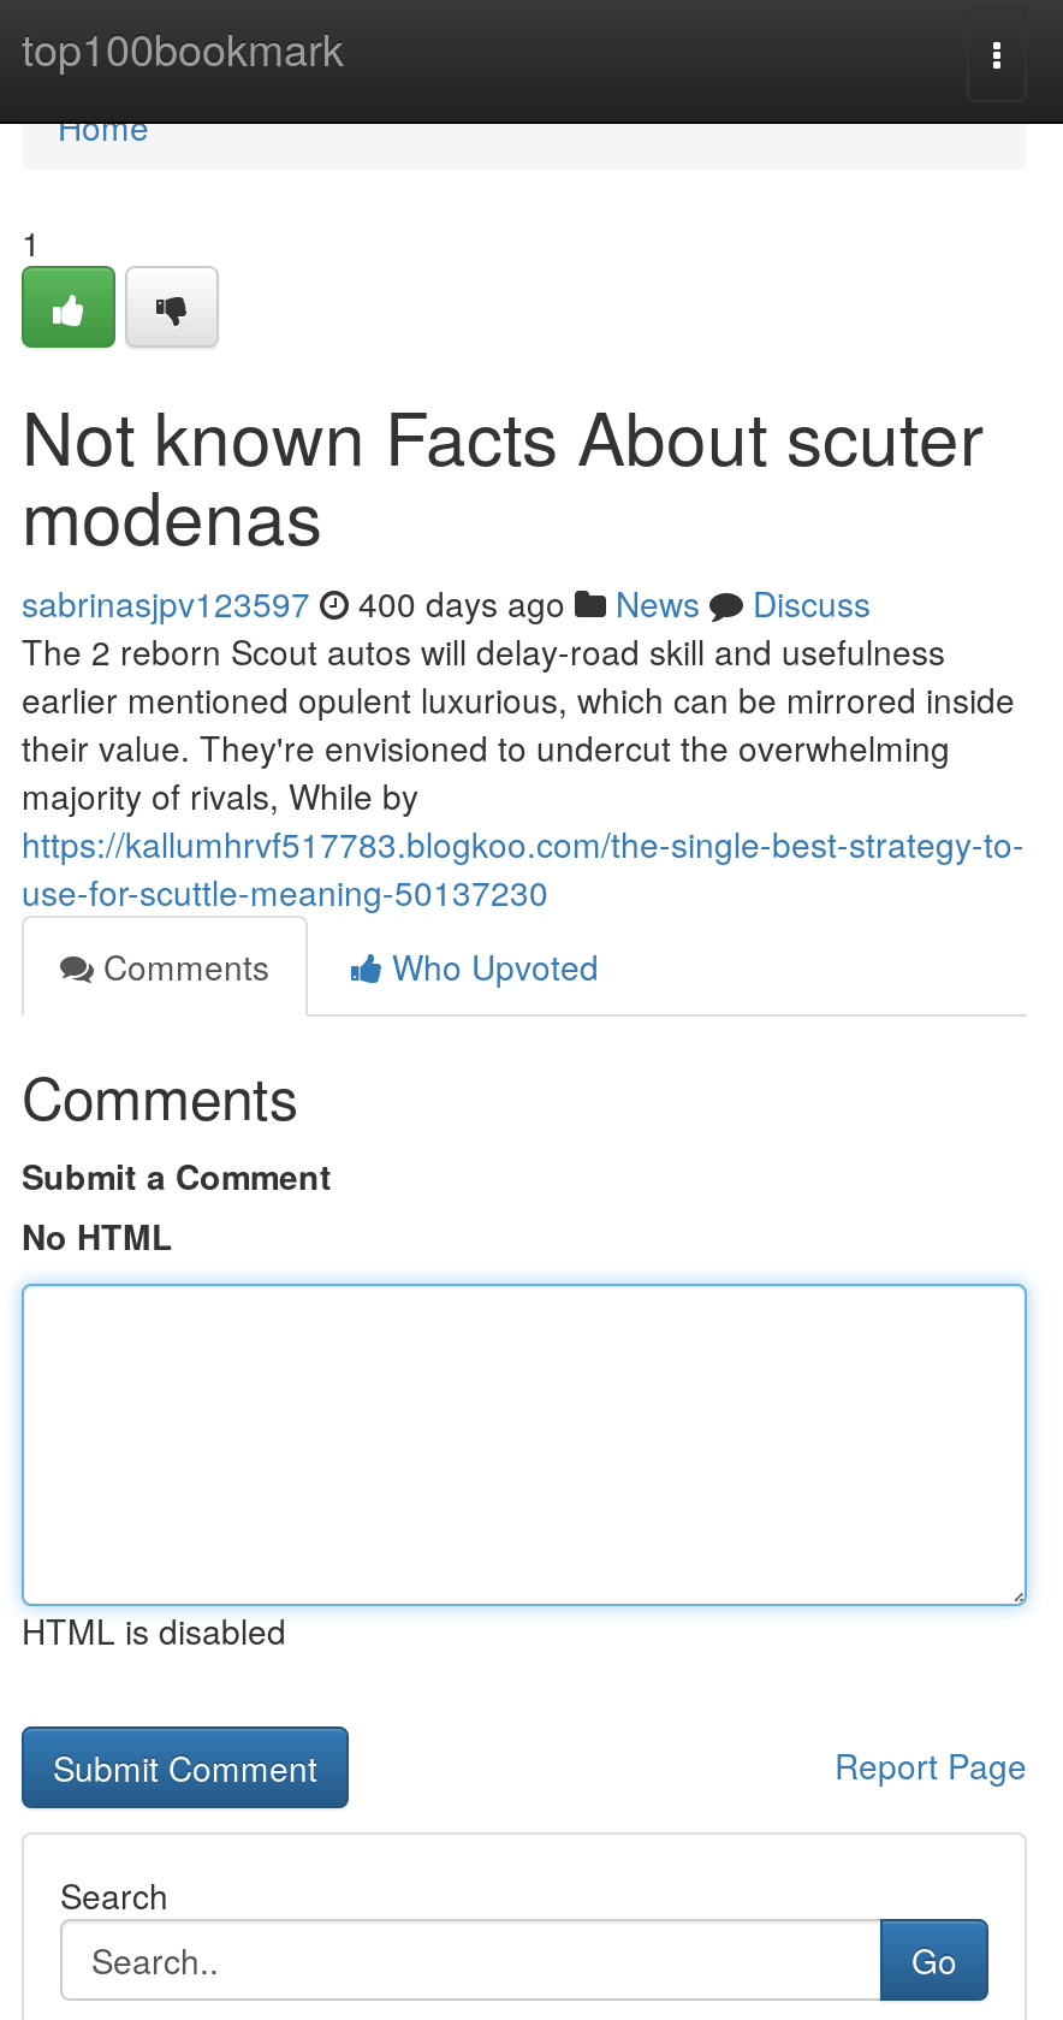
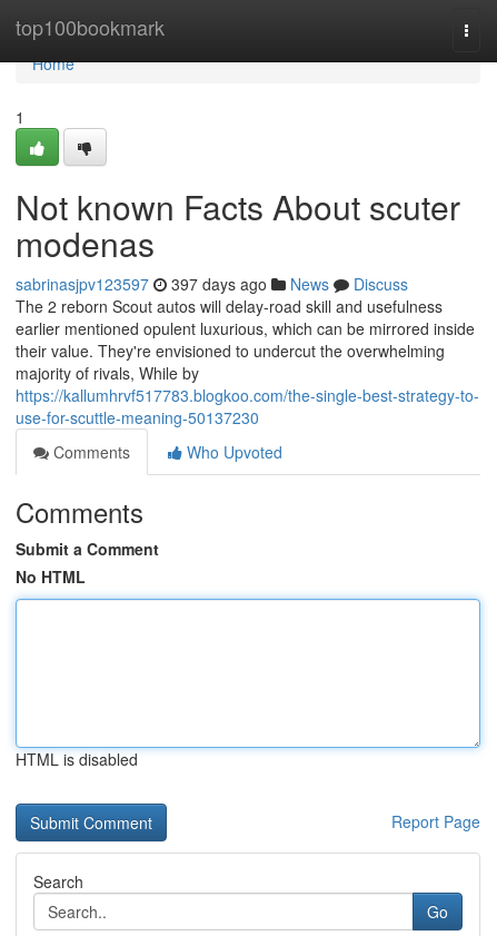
[22,579,871,627] sabrinasjpv123597 400 days ago News Discuss -> [16,273,408,295] sabrinasjpv123597 397 days ago News Discuss

